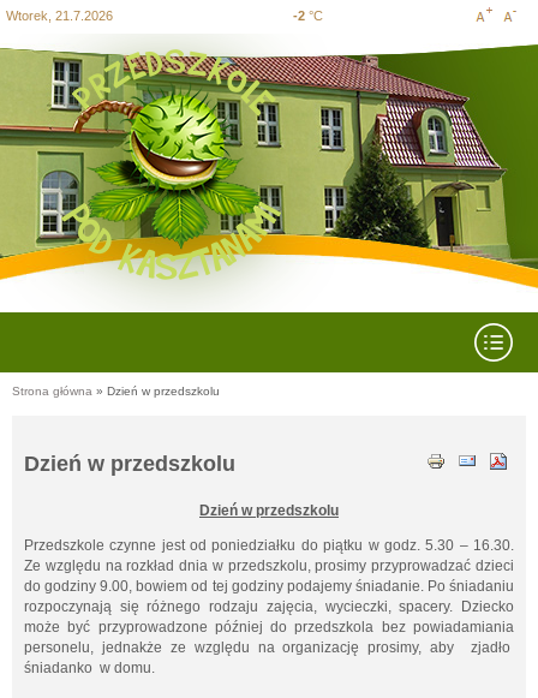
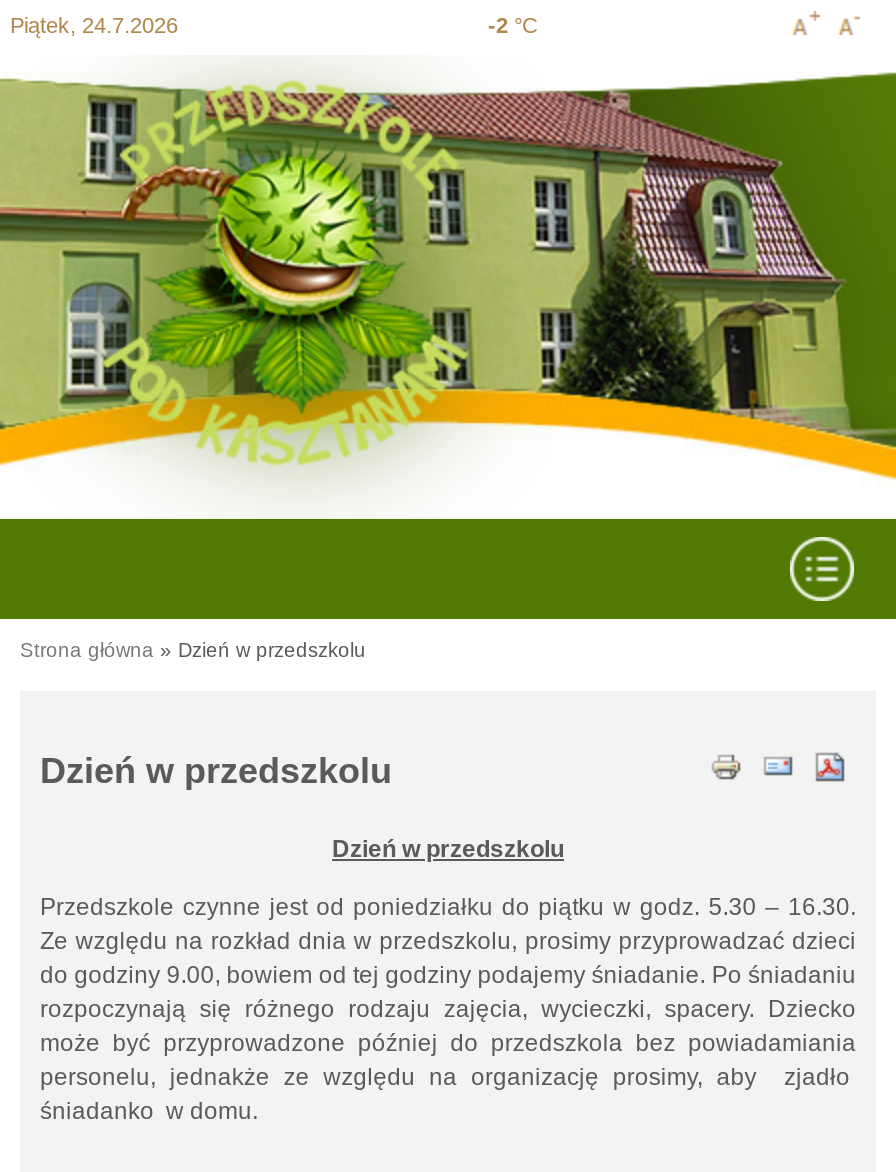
[6,8,113,23] Wtorek, 21.7.2026 -> [10,13,178,37] Piątek, 24.7.2026

